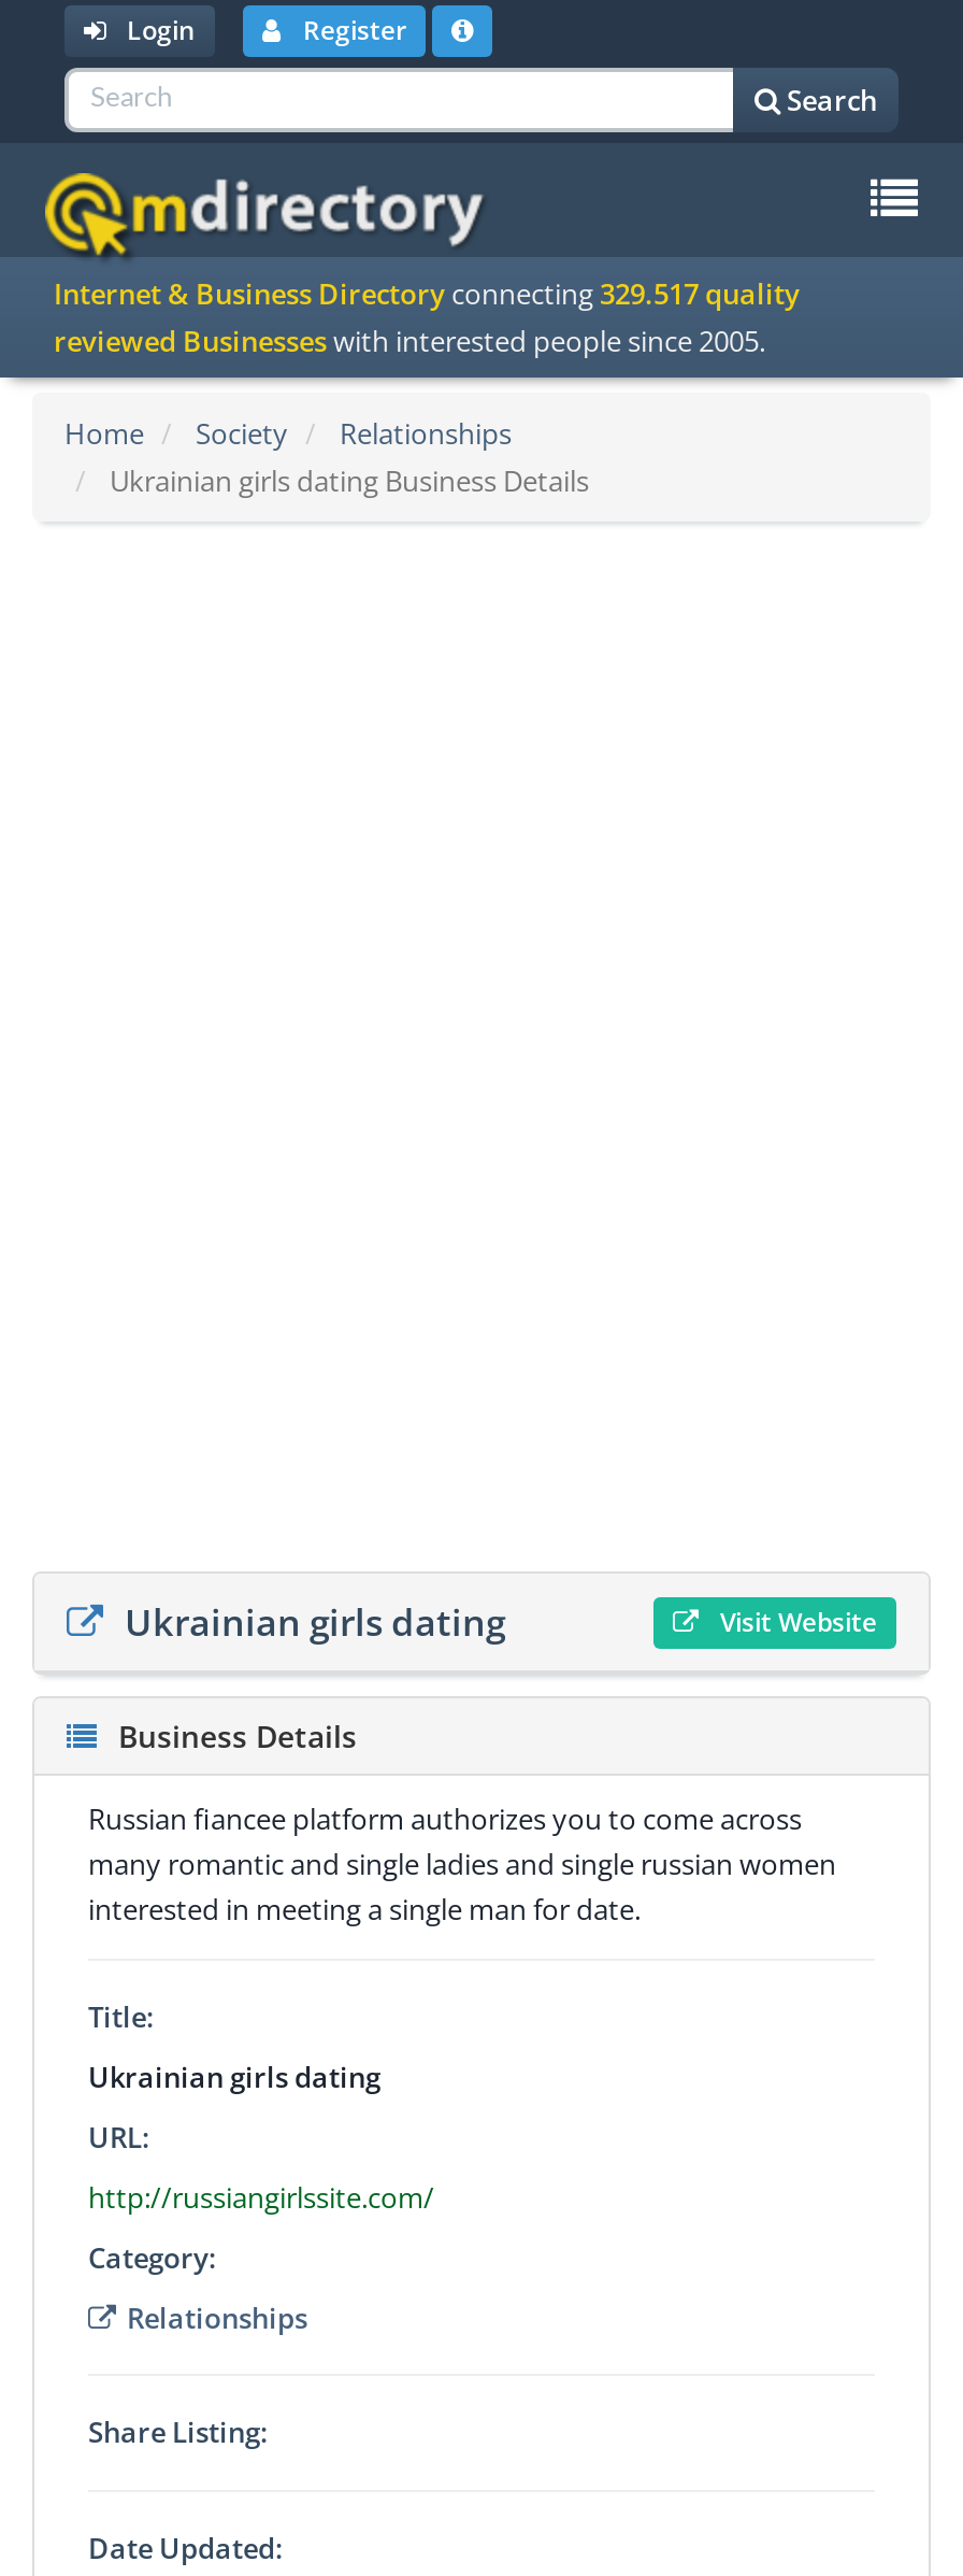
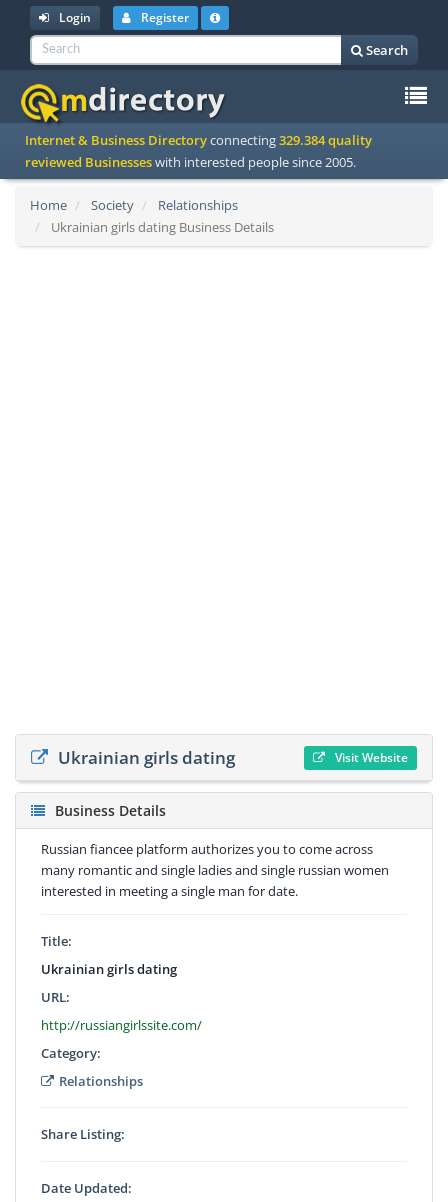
[54,274,800,313] Internet & Business Directory connecting 329.517 quality -> [25,131,372,149] Internet & Business Directory connecting 329.384 quality

